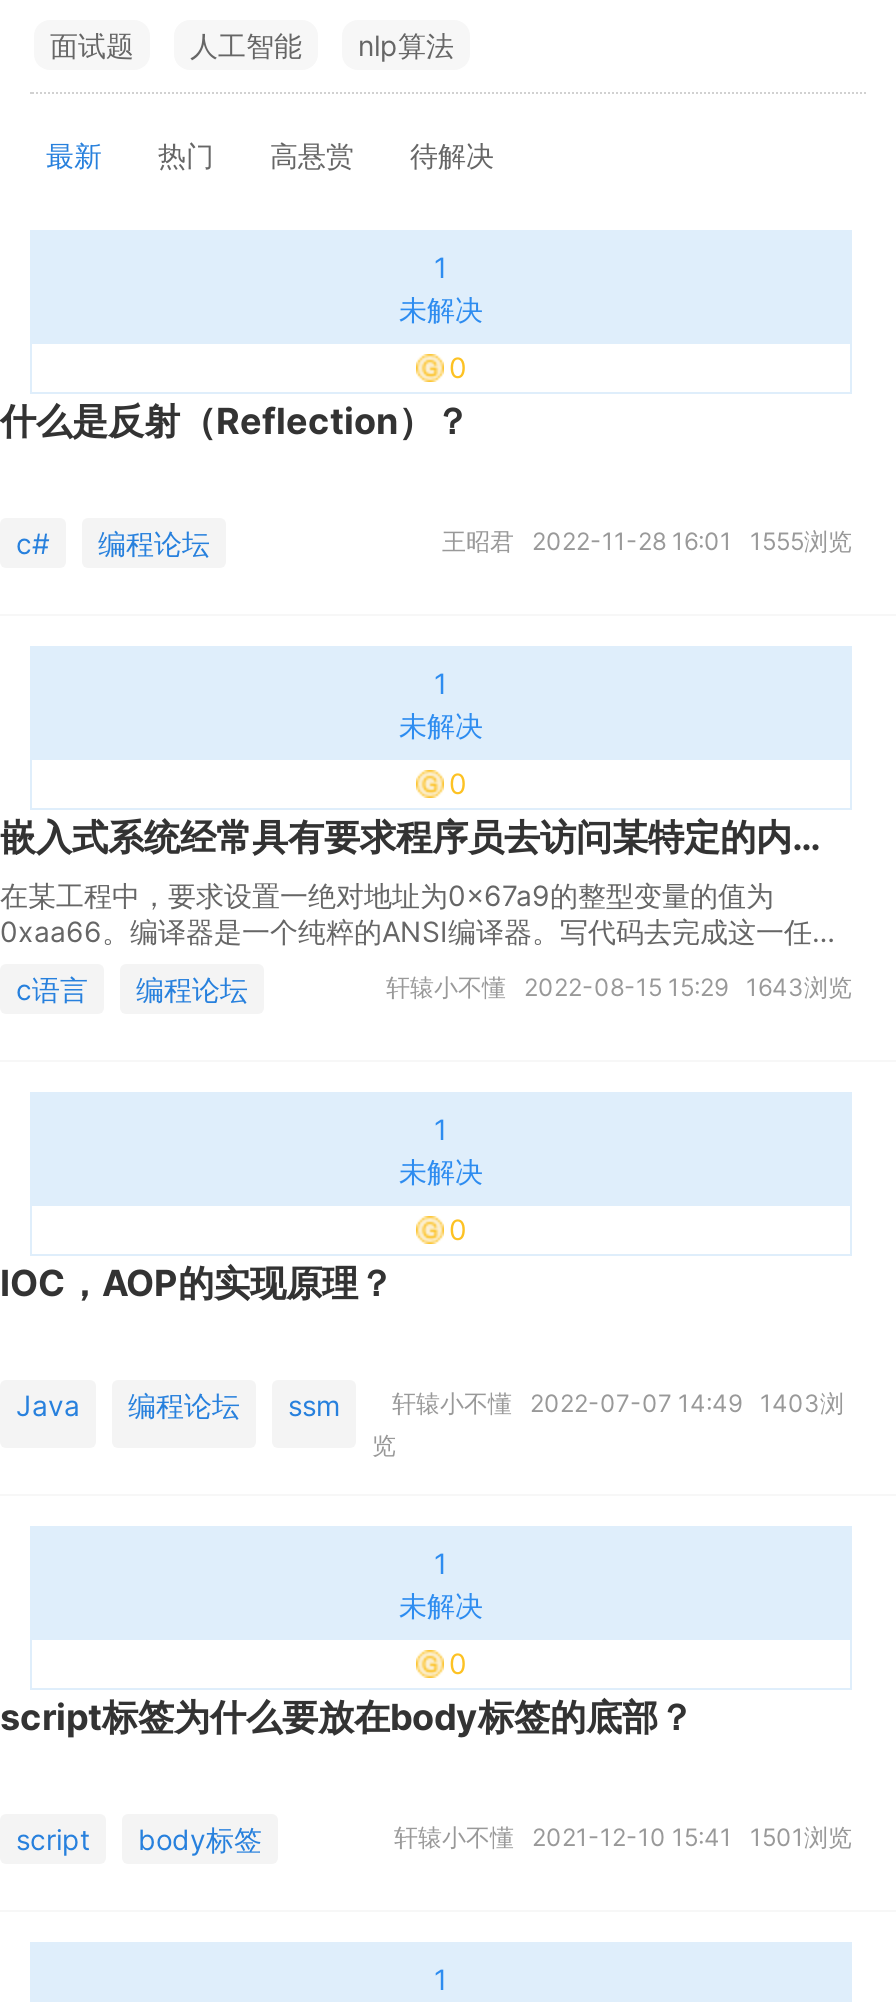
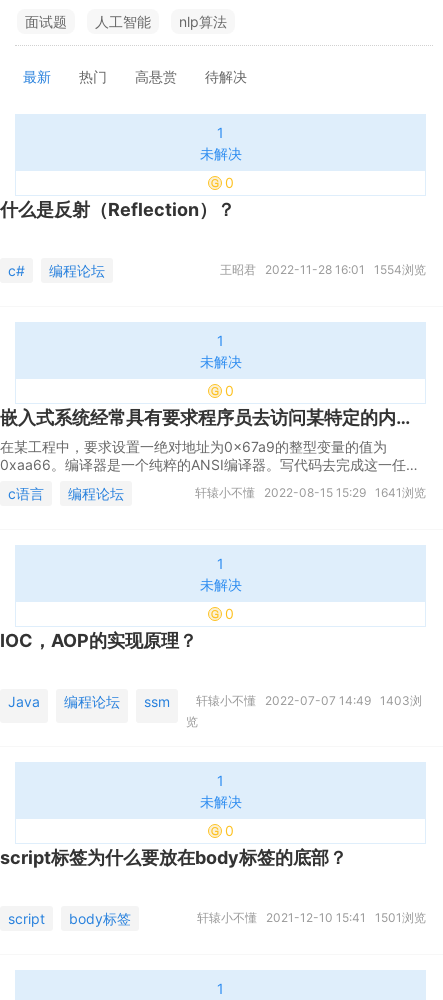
[442,526,852,556] 王昭君 2022-11-28 16:01 1555浏览 -> [220,262,426,277] 王昭君 2022-11-28 16:01 1554浏览
[386,972,852,1002] 轩辕小不懂 2022-08-15 15:29 1643浏览 -> [195,485,426,500] 轩辕小不懂 2022-08-15 15:29 1641浏览

